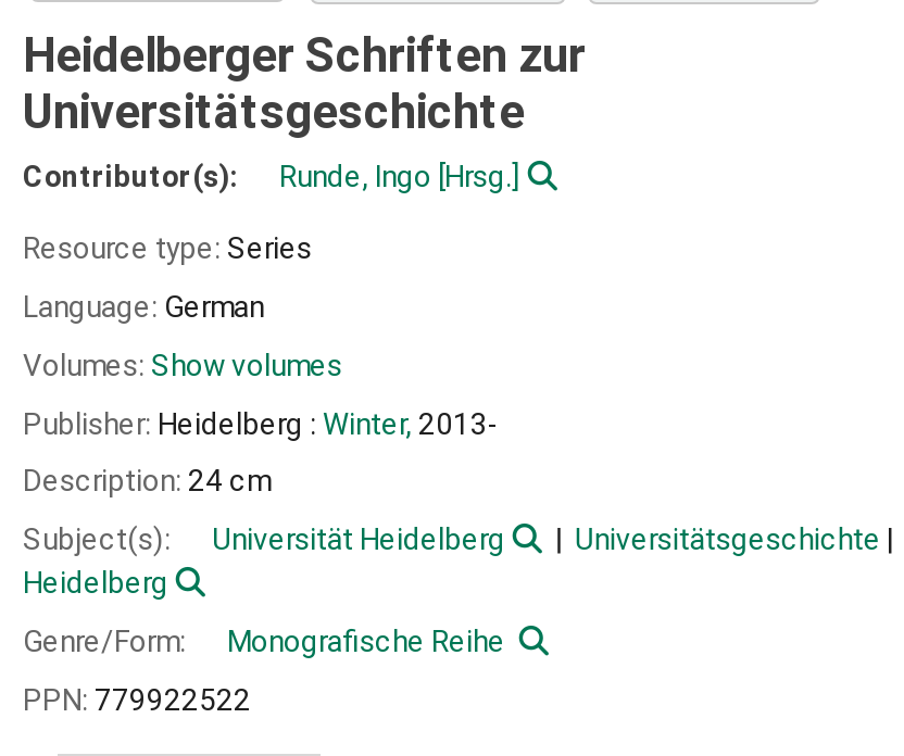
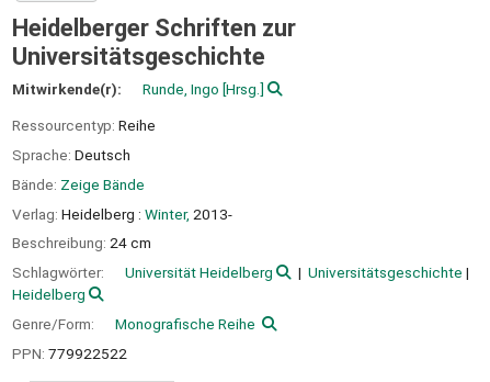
[23,159,244,194] Contributor(s): -> [12,81,125,98] Mitwirkende(r):
[23,231,312,265] Resource type: Series -> [12,117,156,134] Ressourcentyp: Reihe
[23,289,264,324] Language: German -> [12,146,130,164] Sprache: Deutsch
[23,347,342,382] Volumes: Show volumes -> [12,175,145,193] Bände: Zeige Bände
[23,405,497,440] Publisher: Heidelberg : Winter, 2013- -> [12,205,232,222] Verlag: Heidelberg : Winter, 2013-
[23,464,271,498] Description: 24 cm -> [12,234,151,252] Beschreibung: 24 cm
[23,522,177,557] Subject(s): -> [12,264,107,281] Schlagwörter:

